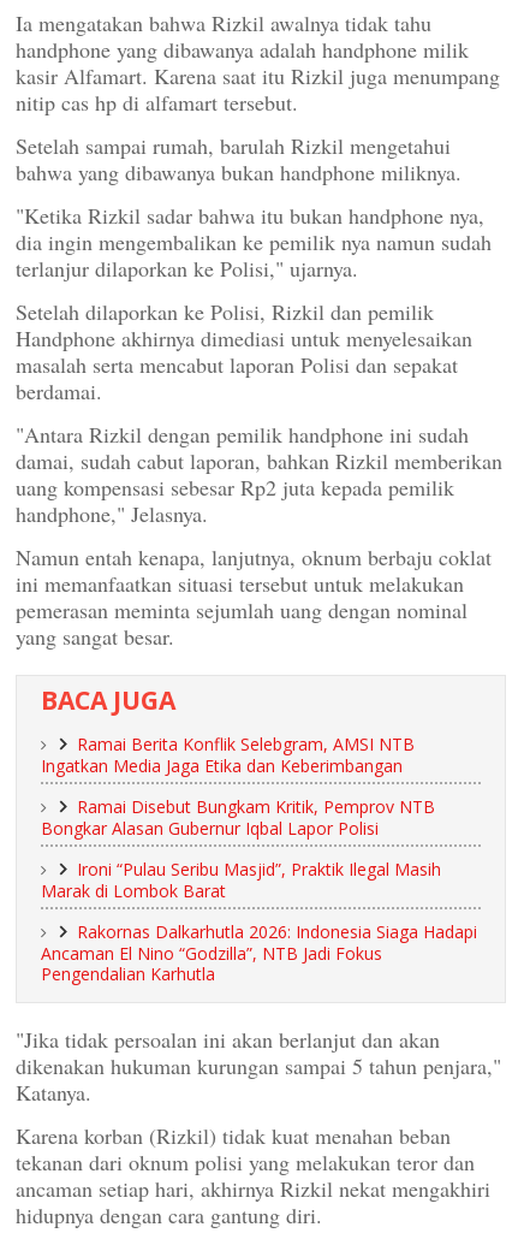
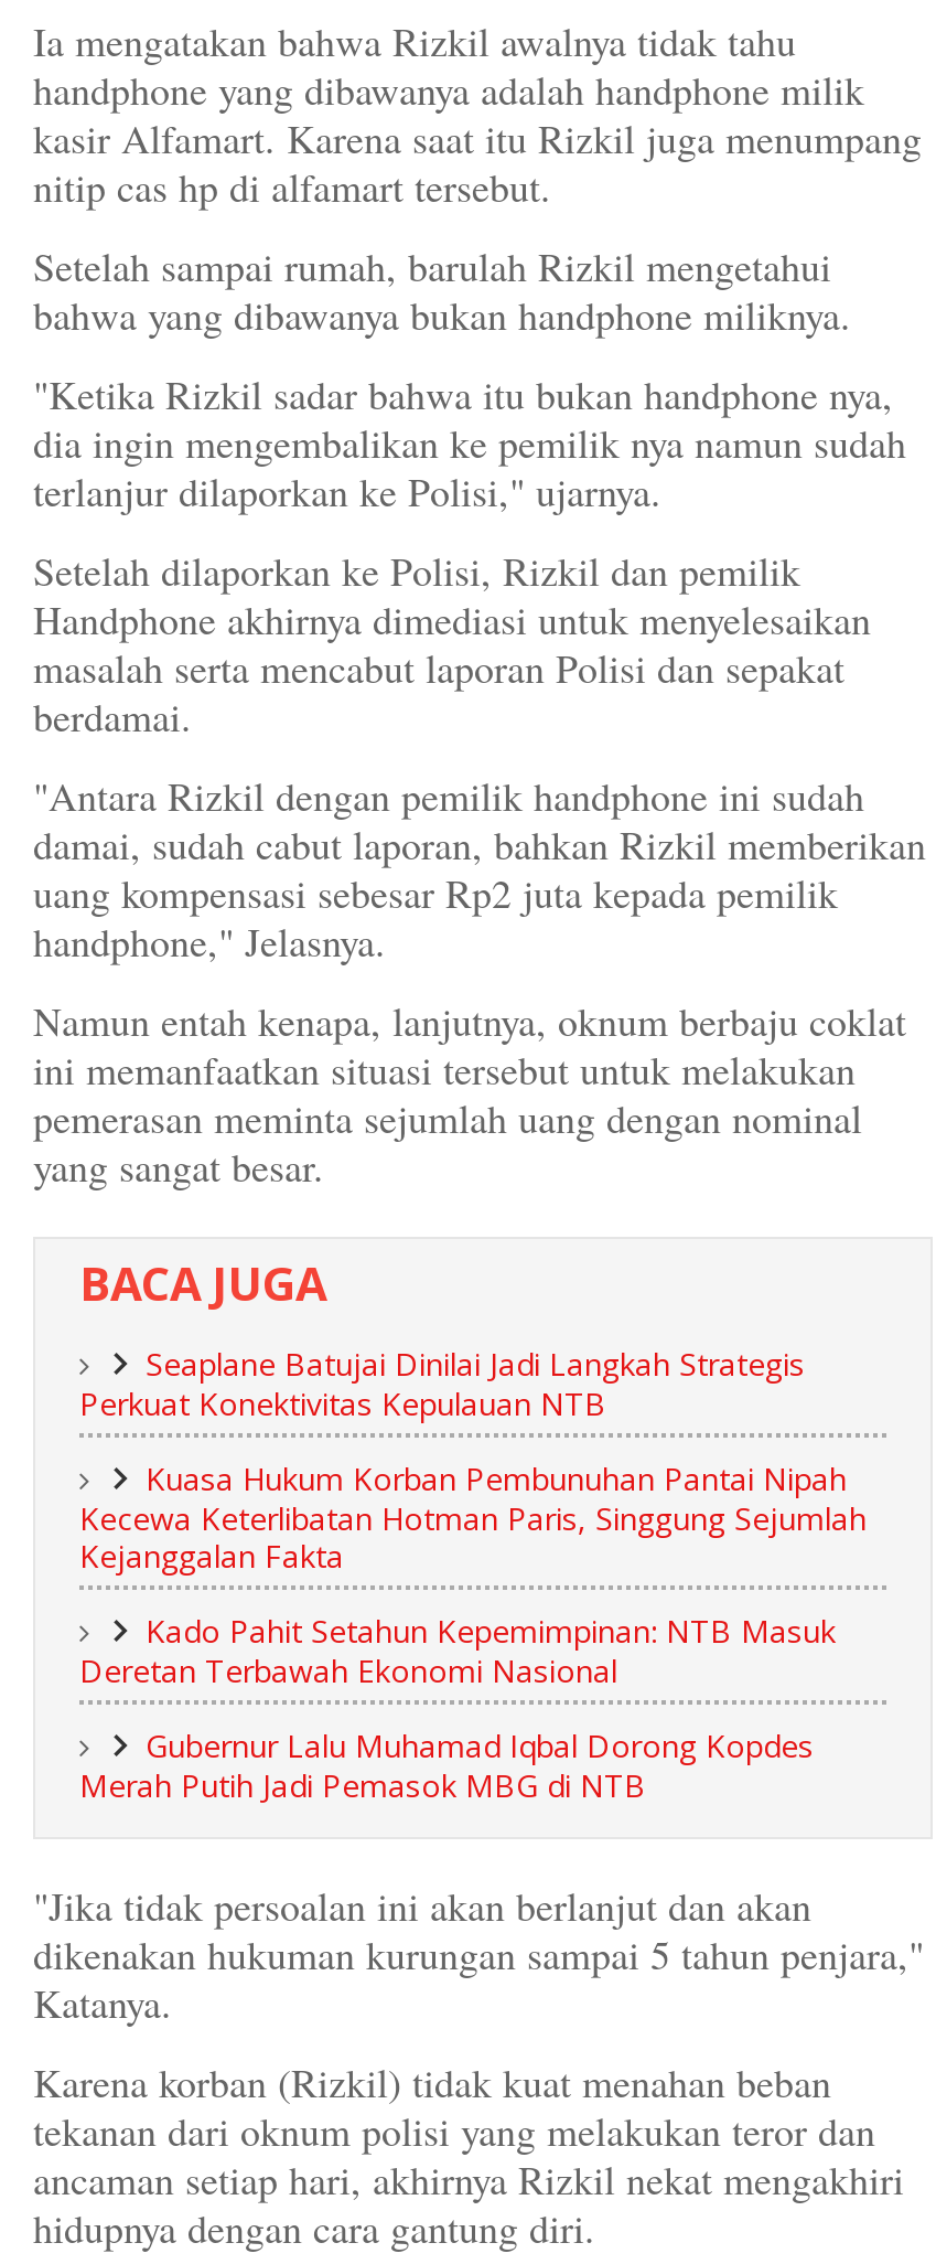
[41,732,415,777] Ramai Berita Konflik Selebgram, AMSI NTB | Ingatkan Media Jaga Etika dan Keberimbangan -> [79,1342,805,1424] Seaplane Batujai Dinilai Jadi Langkah Strategis | Perkuat Konektivitas Kepulauan NTB
[41,795,435,839] Ramai Disebut Bungkam Kritik, Pemprov NTB | Bongkar Alasan Gubernur Iqbal Lapor Polisi -> [79,1457,867,1576] Kuasa Hukum Korban Pembunuhan Pantai Nipah | Kecewa Keterlibatan Hotman Paris, Singgung Sejumlah | Kejanggalan Fakta
[41,857,441,902] Ironi “Pulau Seribu Masjid”, Praktik Ilegal Masih | Marak di Lombok Barat -> [79,1609,836,1691] Kado Pahit Setahun Kepemimpinan: NTB Masuk | Deretan Terbawah Ekonomi Nasional
[41,920,477,985] Rakornas Dalkarhutla 2026: Indonesia Siaga Hadapi | Ancaman El Nino “Godzilla”, NTB Jadi Fokus | Pengendalian Karhutla -> [79,1724,814,1806] Gubernur Lalu Muhamad Iqbal Dorong Kopdes | Merah Putih Jadi Pemasok MBG di NTB

